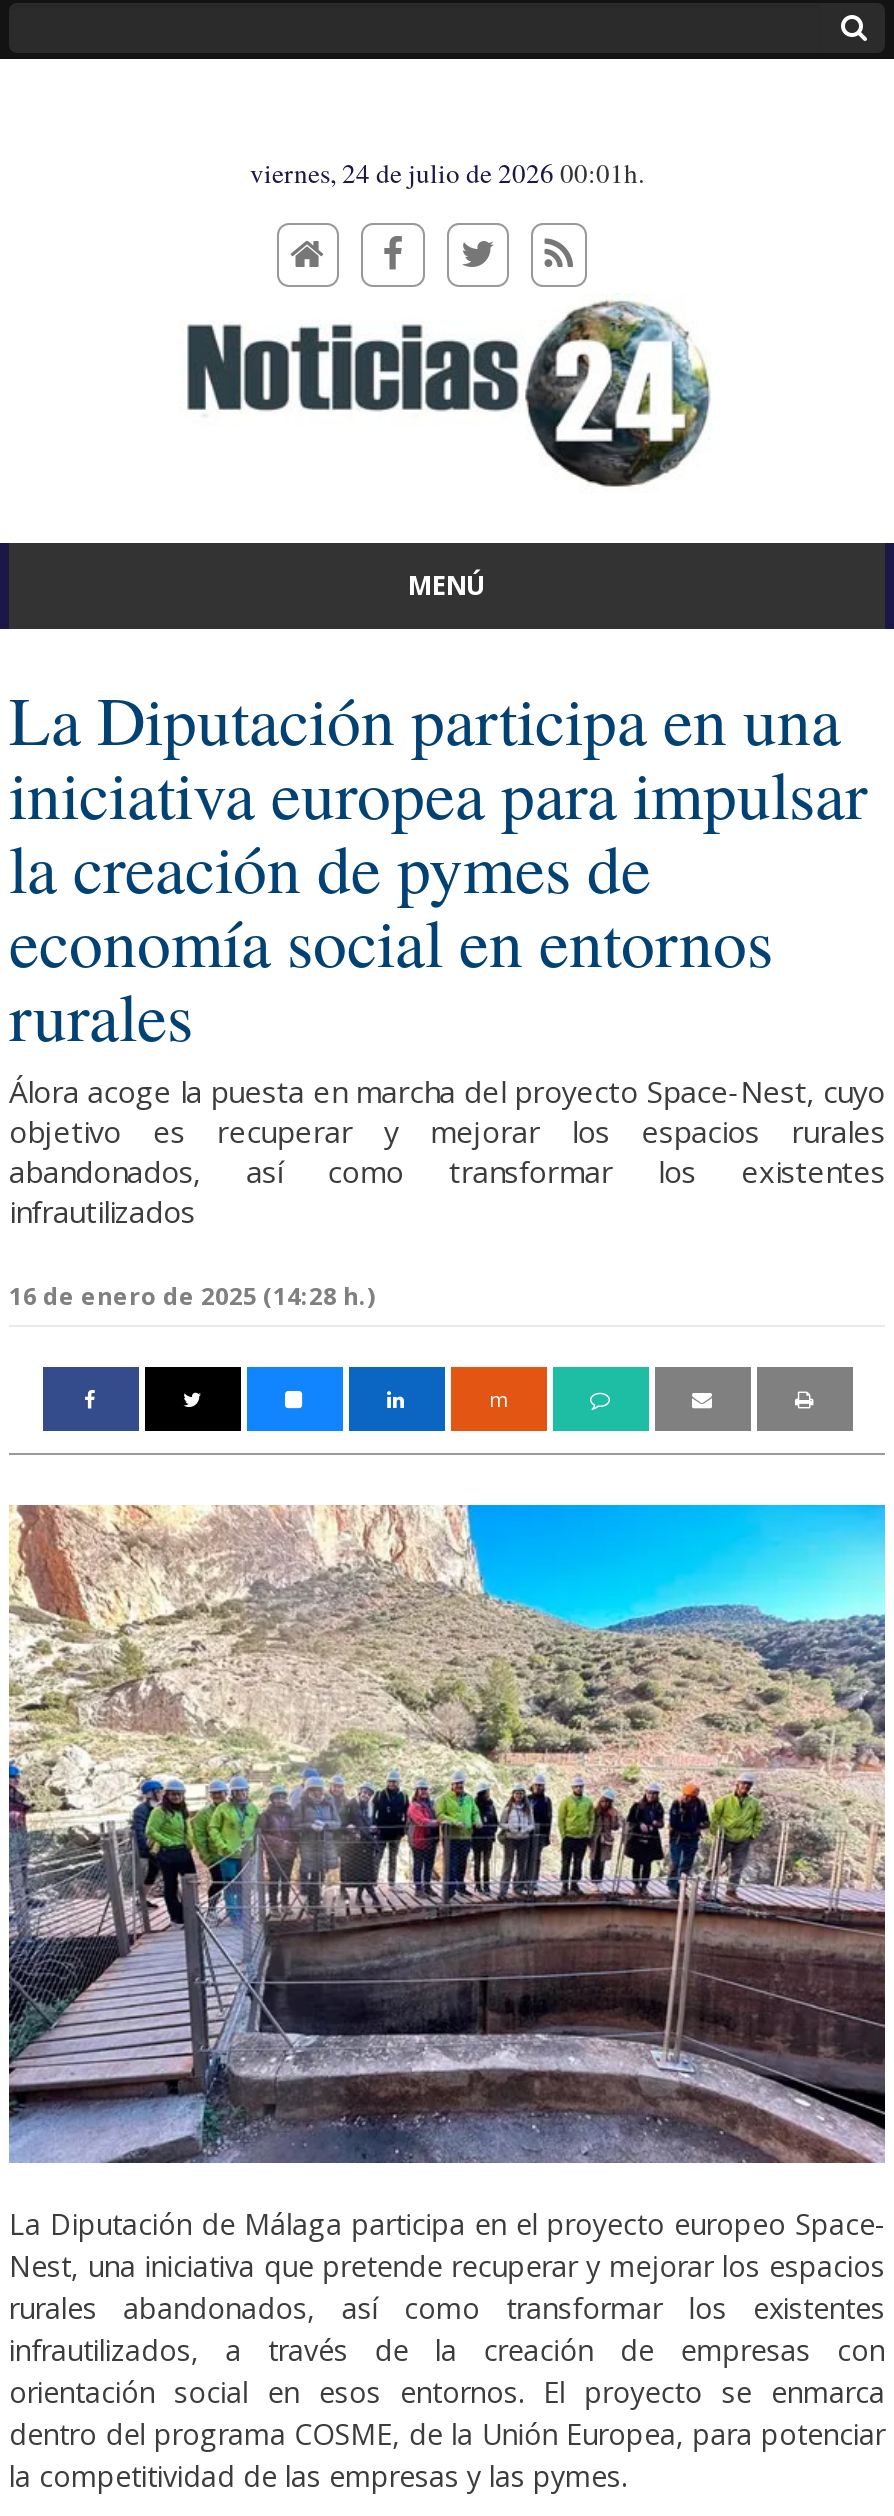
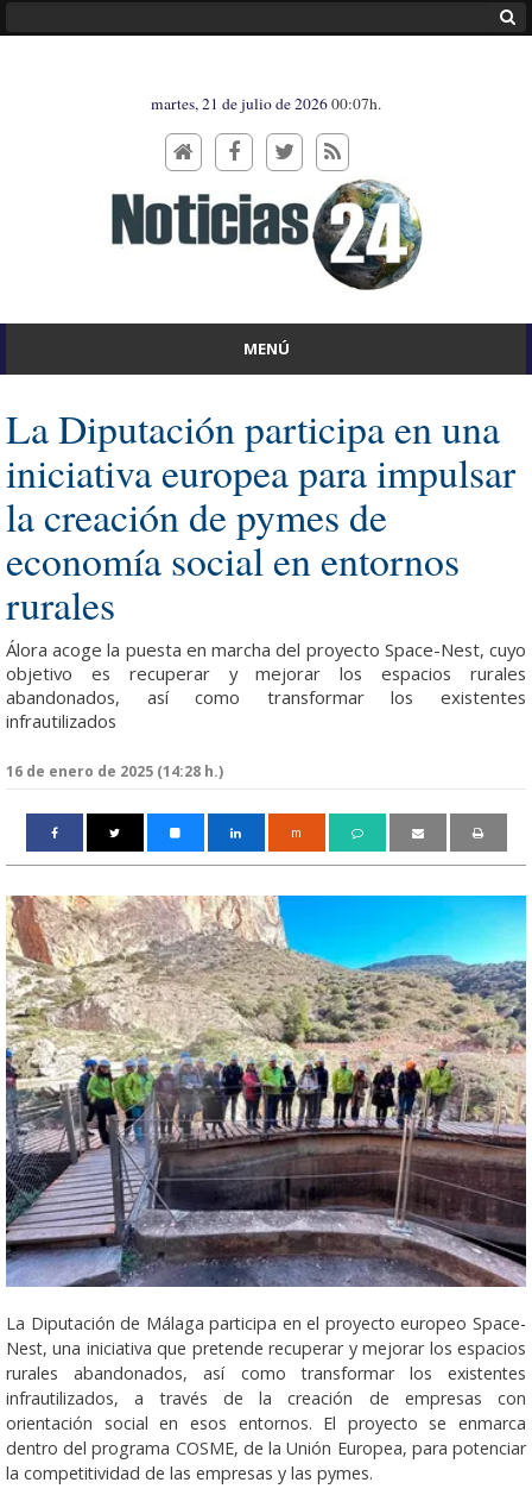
[250,155,644,191] viernes, 24 de julio de 2026 00:01h. -> [151,93,381,114] martes, 21 de julio de 2026 00:07h.

